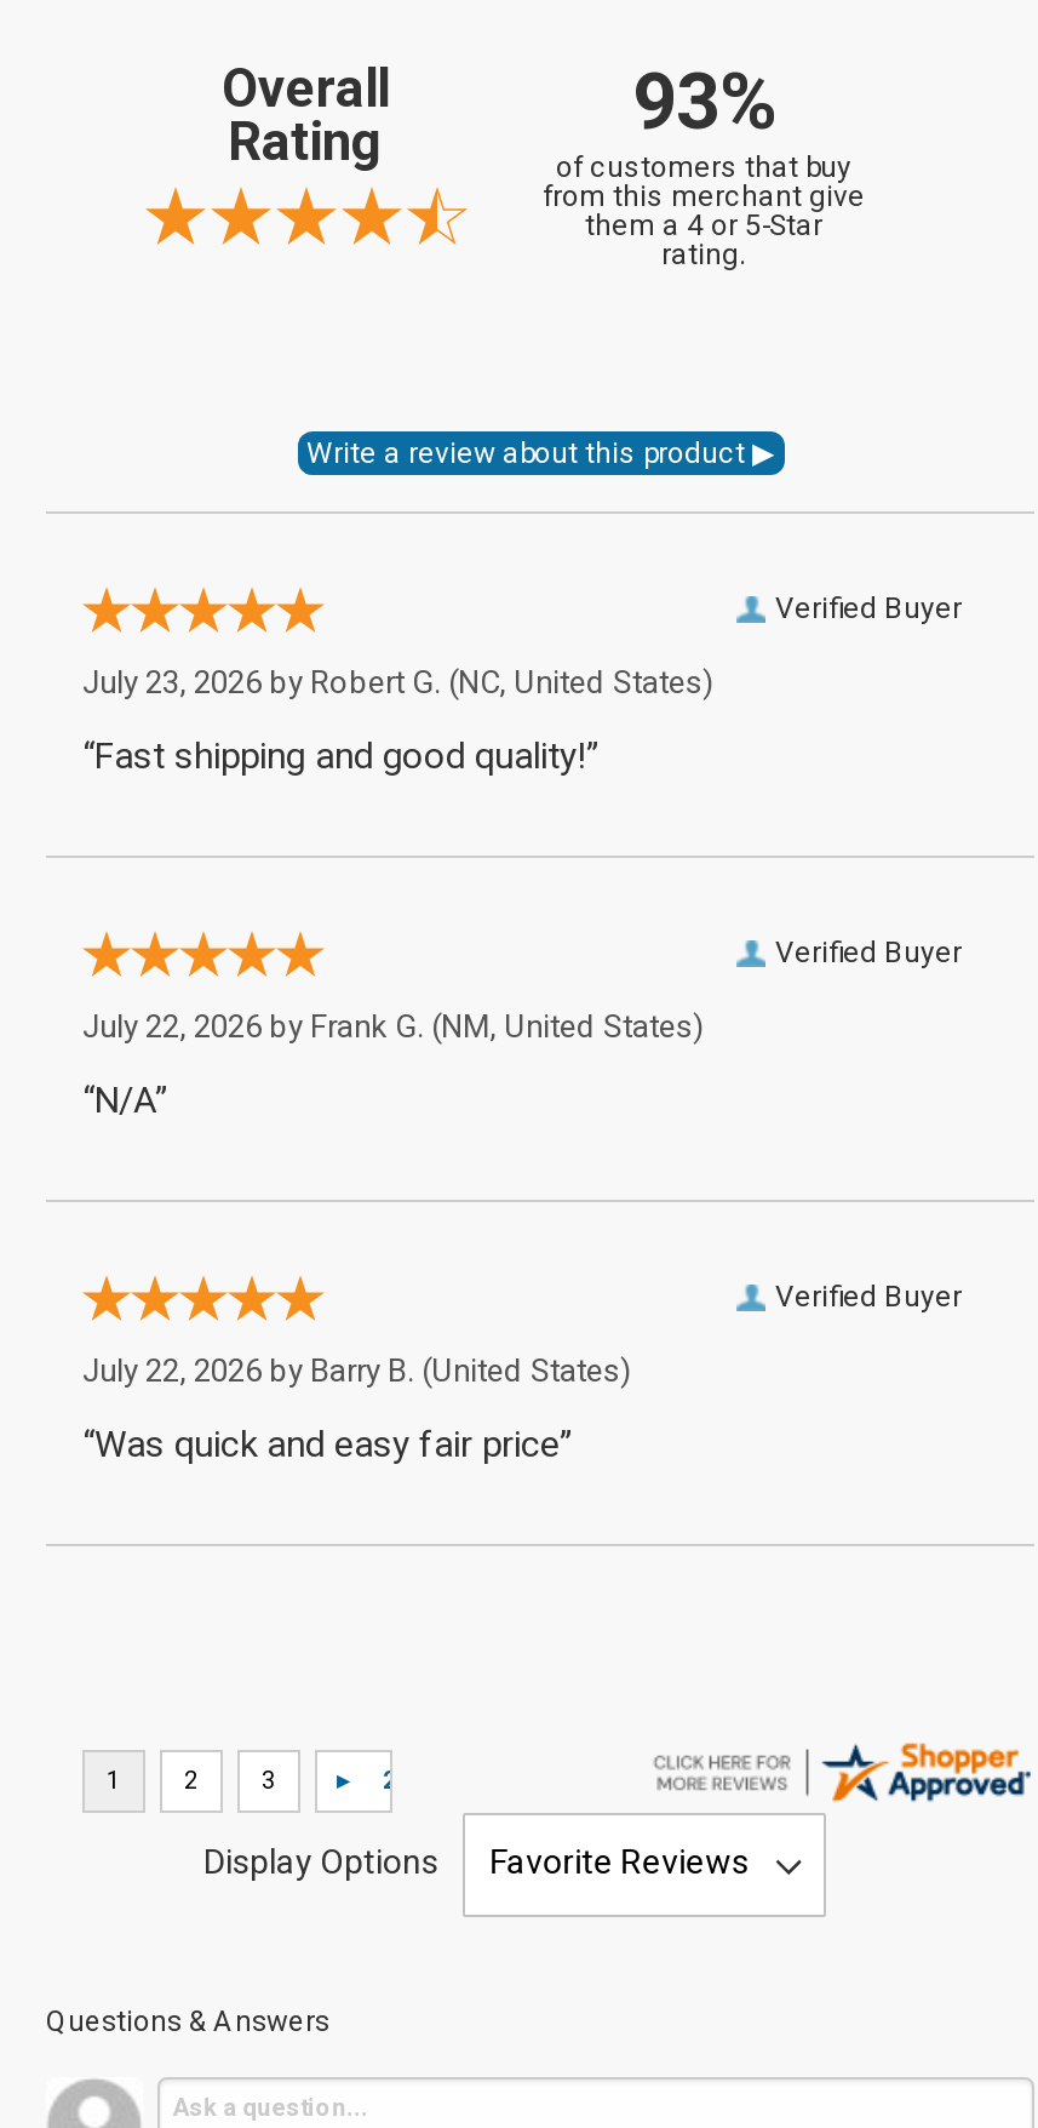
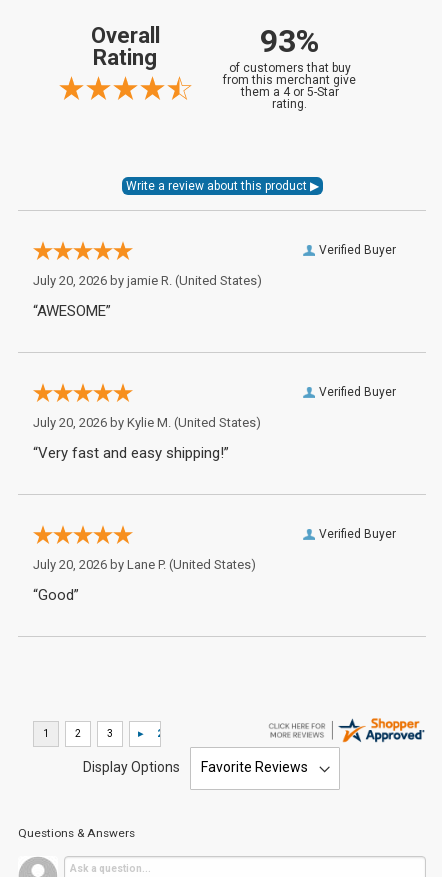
[82,663,715,699] July 23, 2026 by Robert G. (NC, United States) -> [33,272,262,287] July 20, 2026 by jamie R. (United States)
[82,733,598,777] “Fast shipping and good quality!” -> [33,301,111,319] “AWESOME”
[82,1007,705,1043] July 22, 2026 by Frank G. (NM, United States) -> [33,414,261,429] July 20, 2026 by Kylie M. (United States)
[82,1077,167,1121] “N/A” -> [33,443,229,461] “Very fast and easy shipping!”
[82,1351,632,1388] July 22, 2026 by Barry B. (United States) -> [33,556,256,571] July 20, 2026 by Lane P. (United States)
[82,1421,572,1465] “Was quick and easy fair price” -> [33,585,79,603] “Good”

